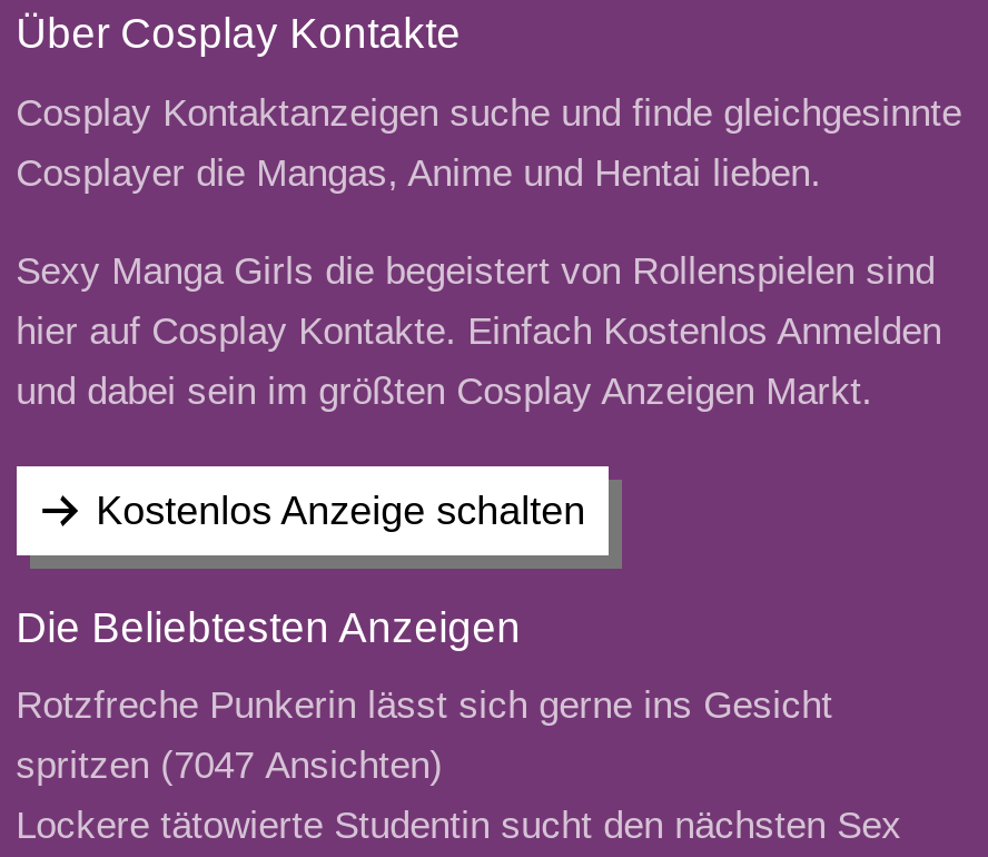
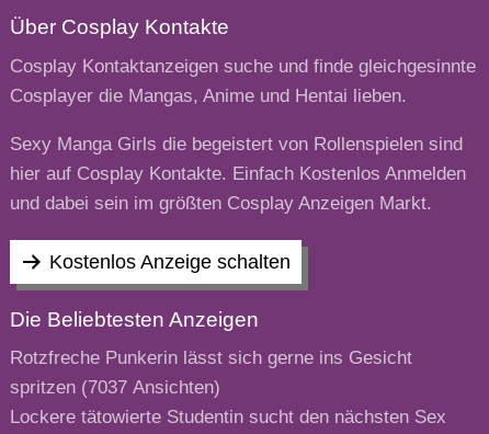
[16,745,443,787] spritzen (7047 Ansichten) -> [9,377,220,398] spritzen (7037 Ansichten)

